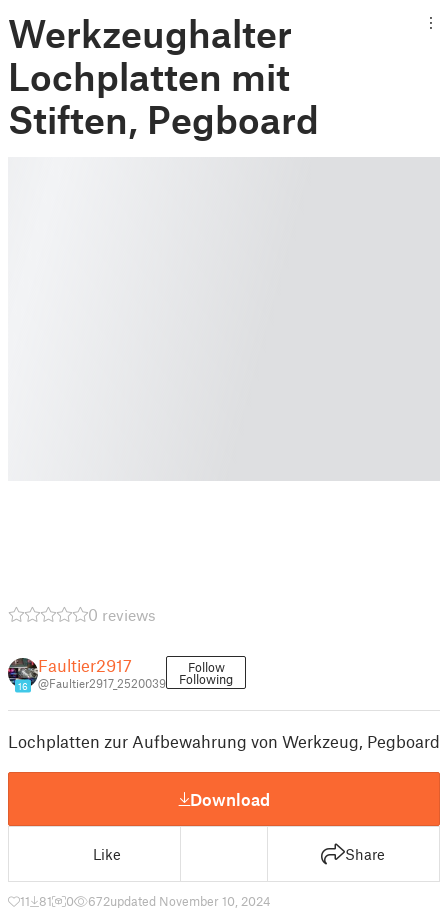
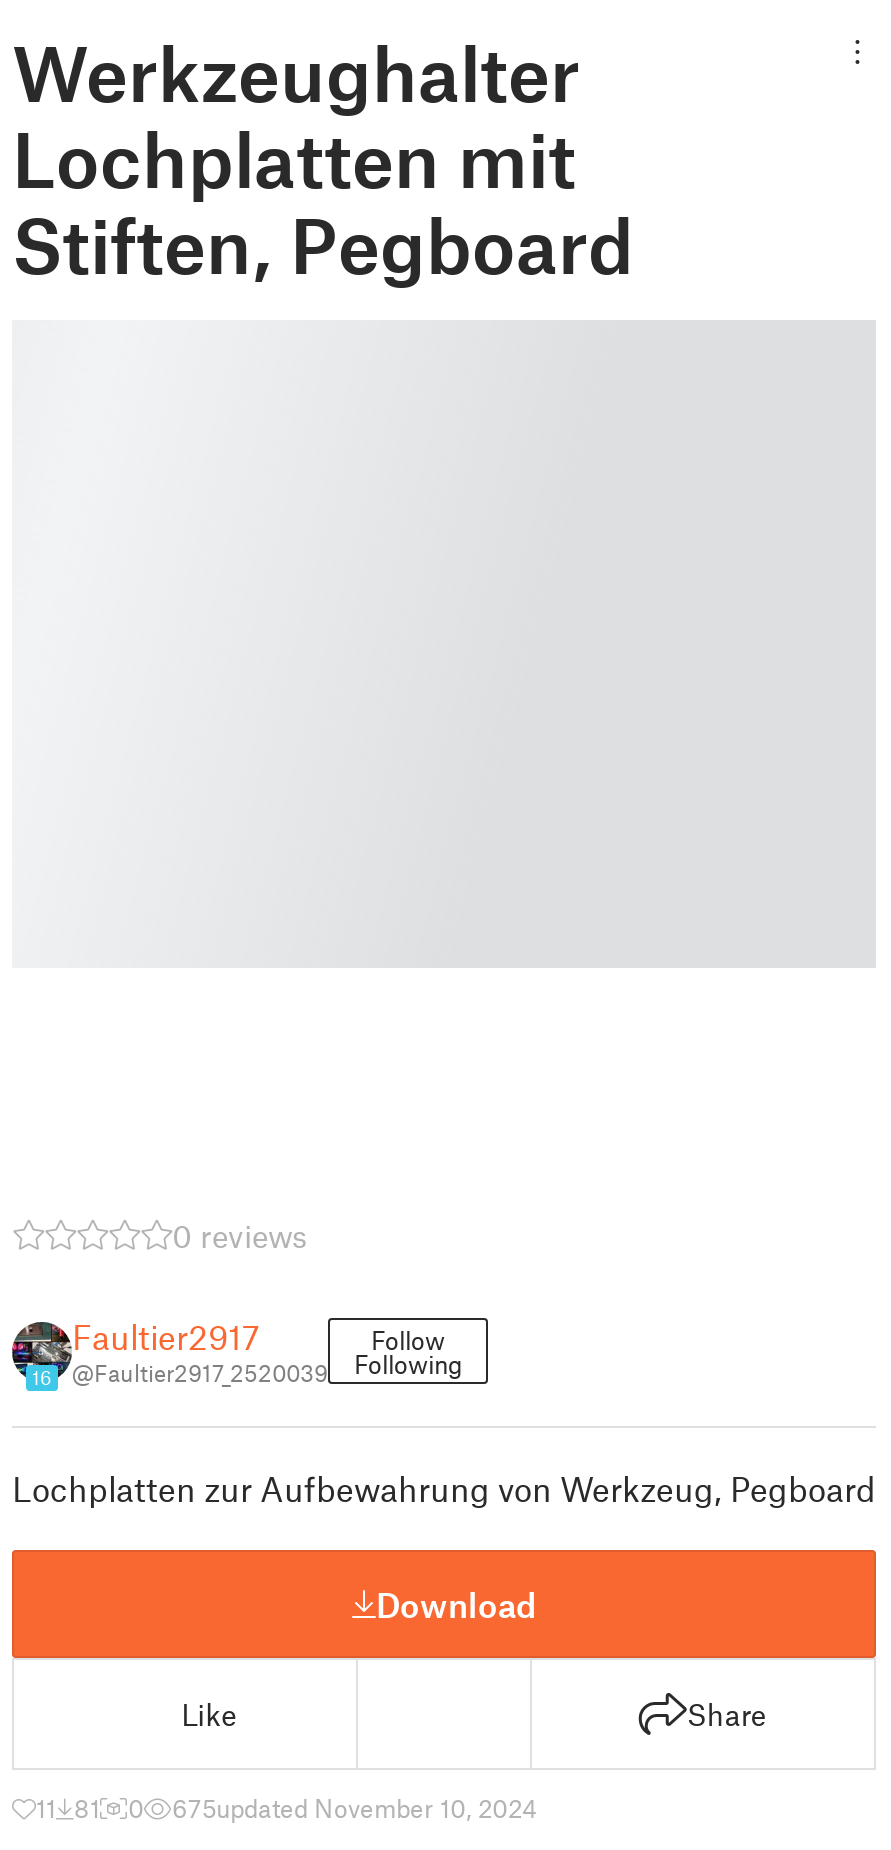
[88,893,271,909] 672updated November 10, 2024 -> [172,1792,538,1824] 675updated November 10, 2024

